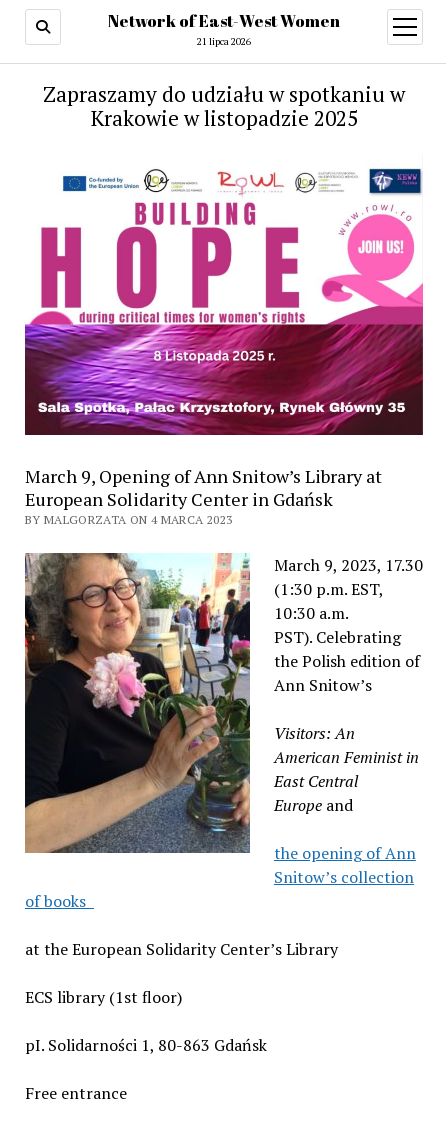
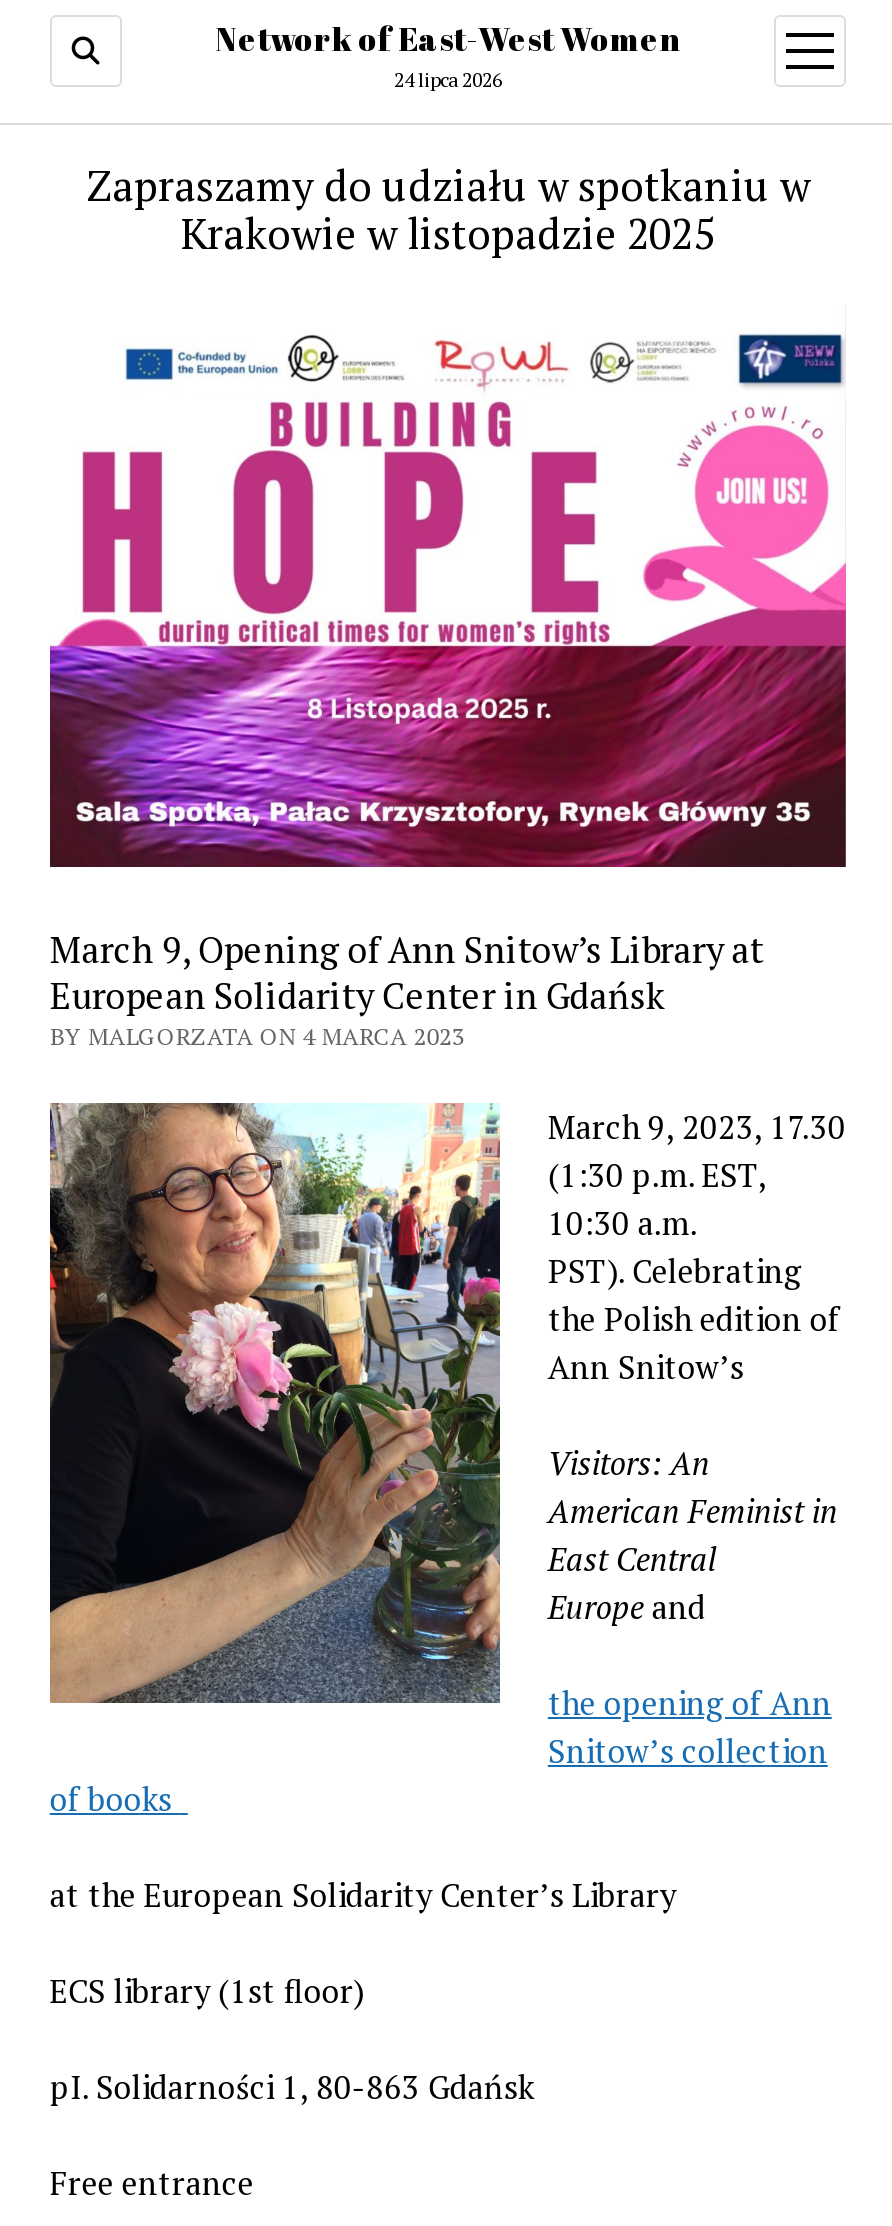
[197,35,251,48] 21 lipca 2026 -> [394,67,502,93] 24 lipca 2026

